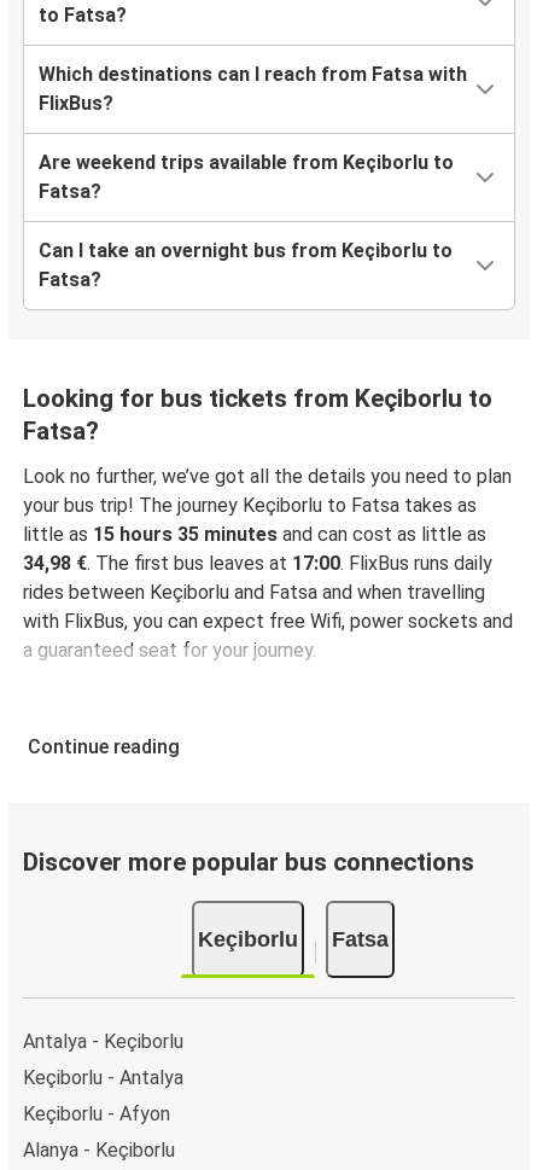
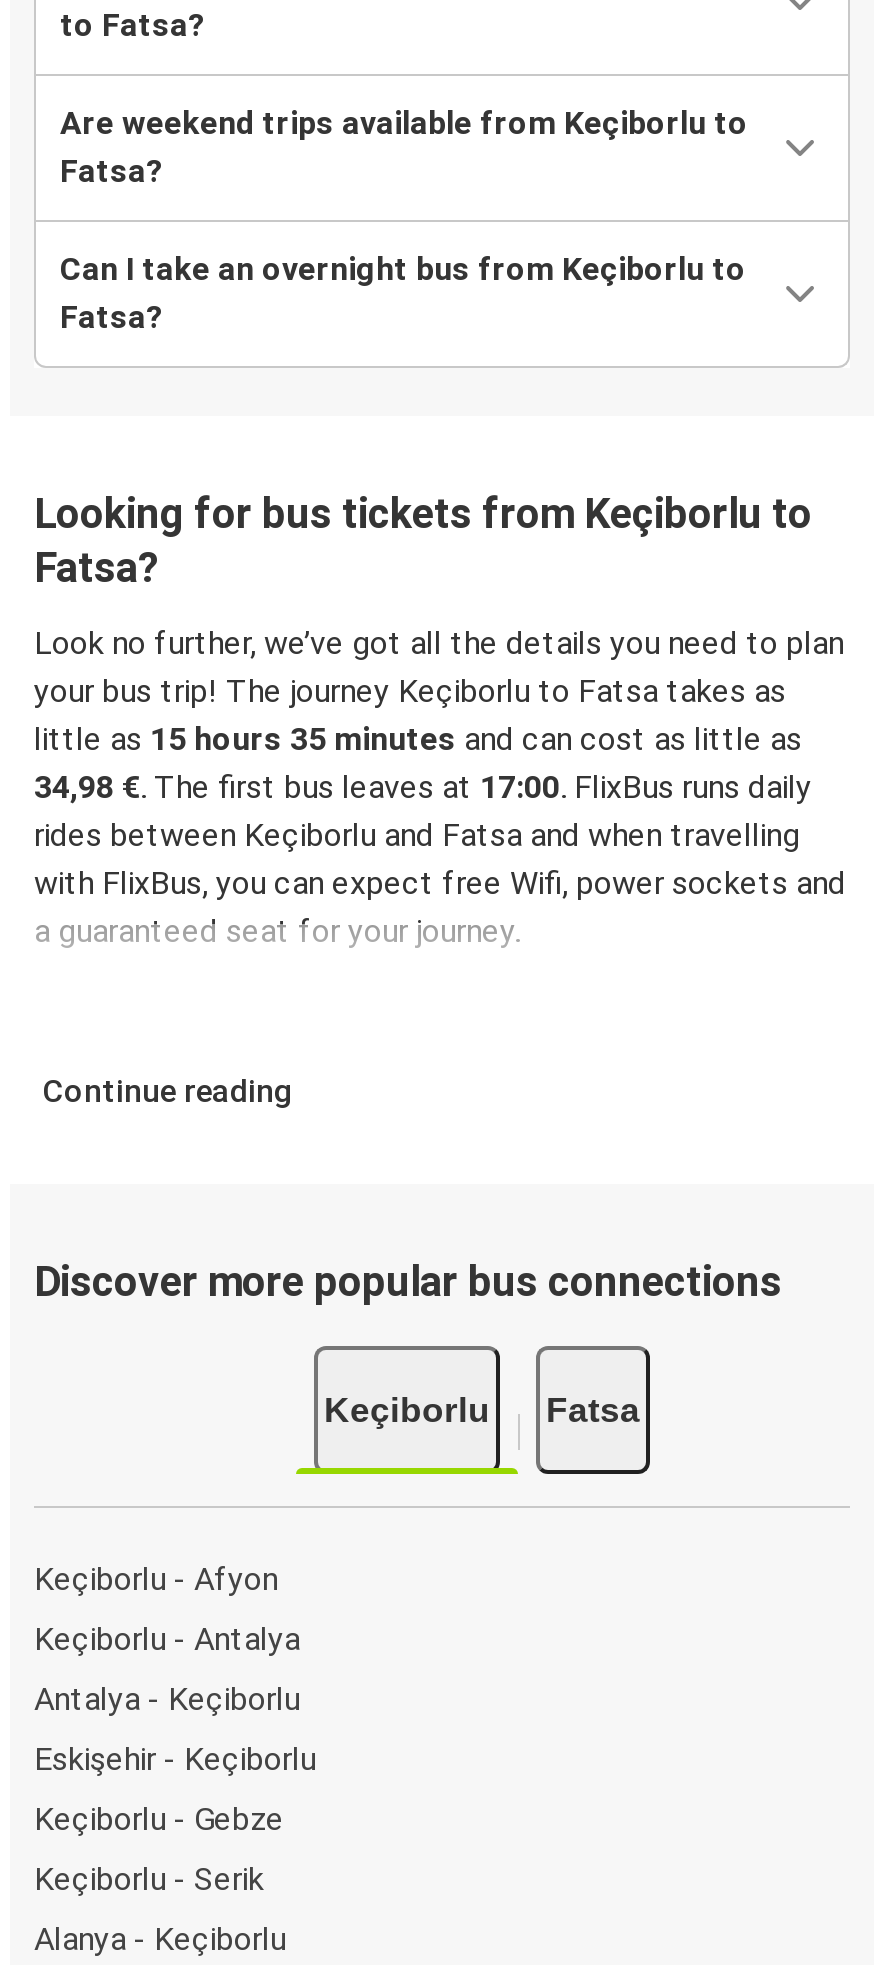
[39,63,467,115] Which destinations can I reach from Fatsa with | FlixBus? -> none
moved [23,151,513,951] -> [34,105,846,1429]: Are weekend trips available from Keçiborlu to | Fatsa? | Can I take an overnight bus from Keçiborlu to | ... | Keçiborlu | Fatsa
none -> [34,1739,316,1897] Eskişehir - Keçiborlu | Keçiborlu - Gebze | Keçiborlu - Serik
moved [23,1066,183,1125] -> [34,1559,300,1657]: Keçiborlu - Antalya | Keçiborlu - Afyon

